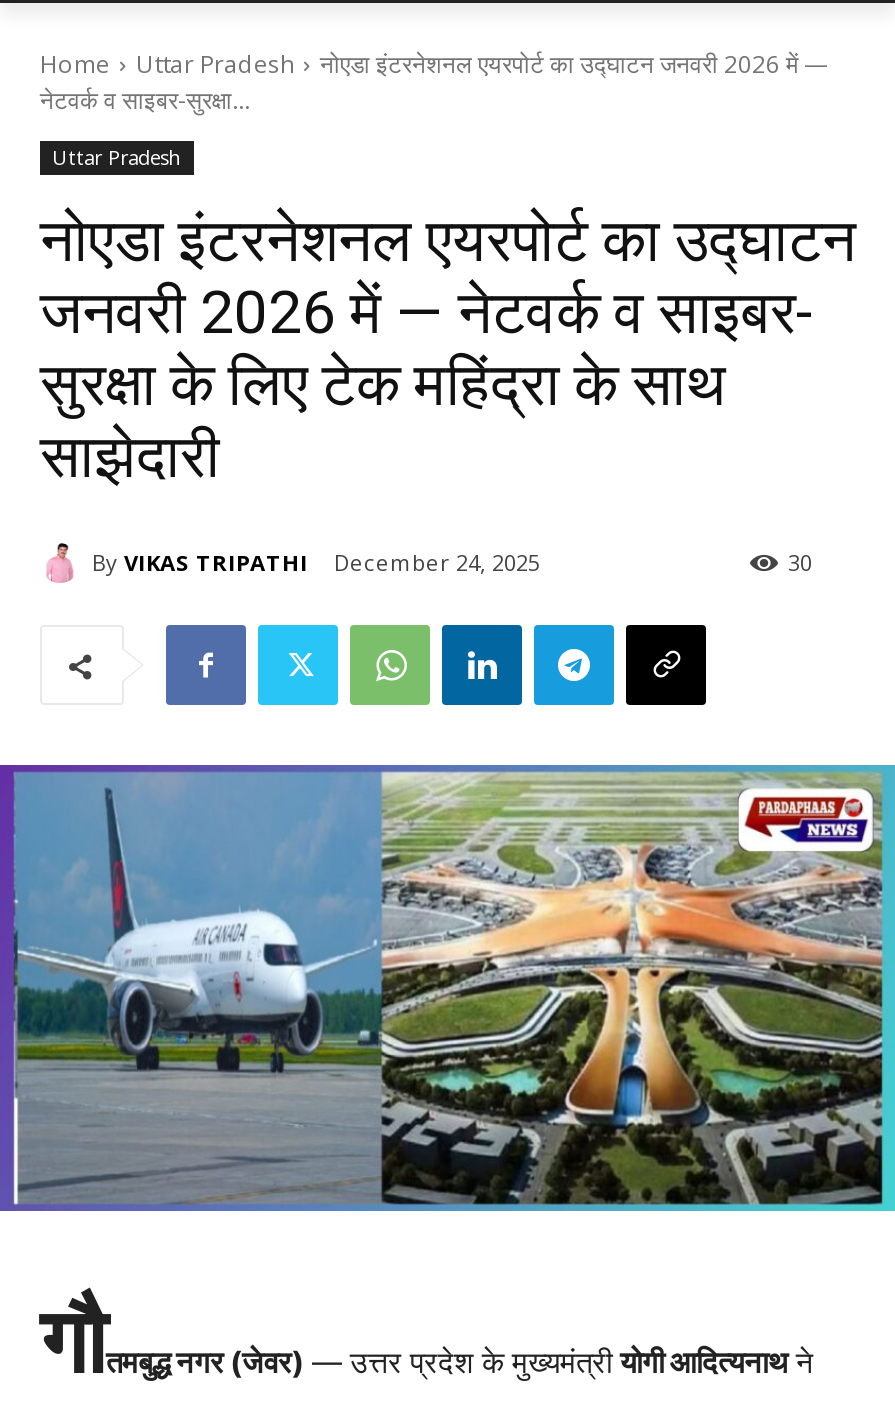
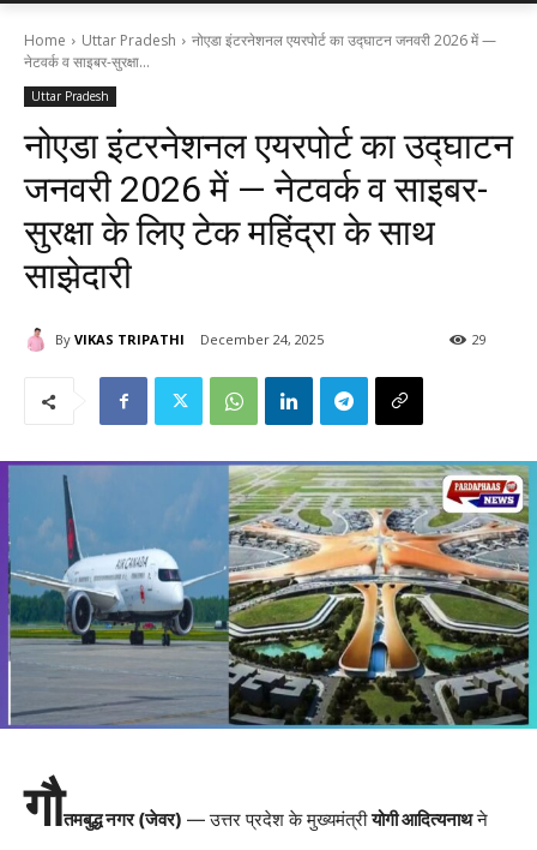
[788,548,812,578] 30 -> [472,330,487,348] 29

